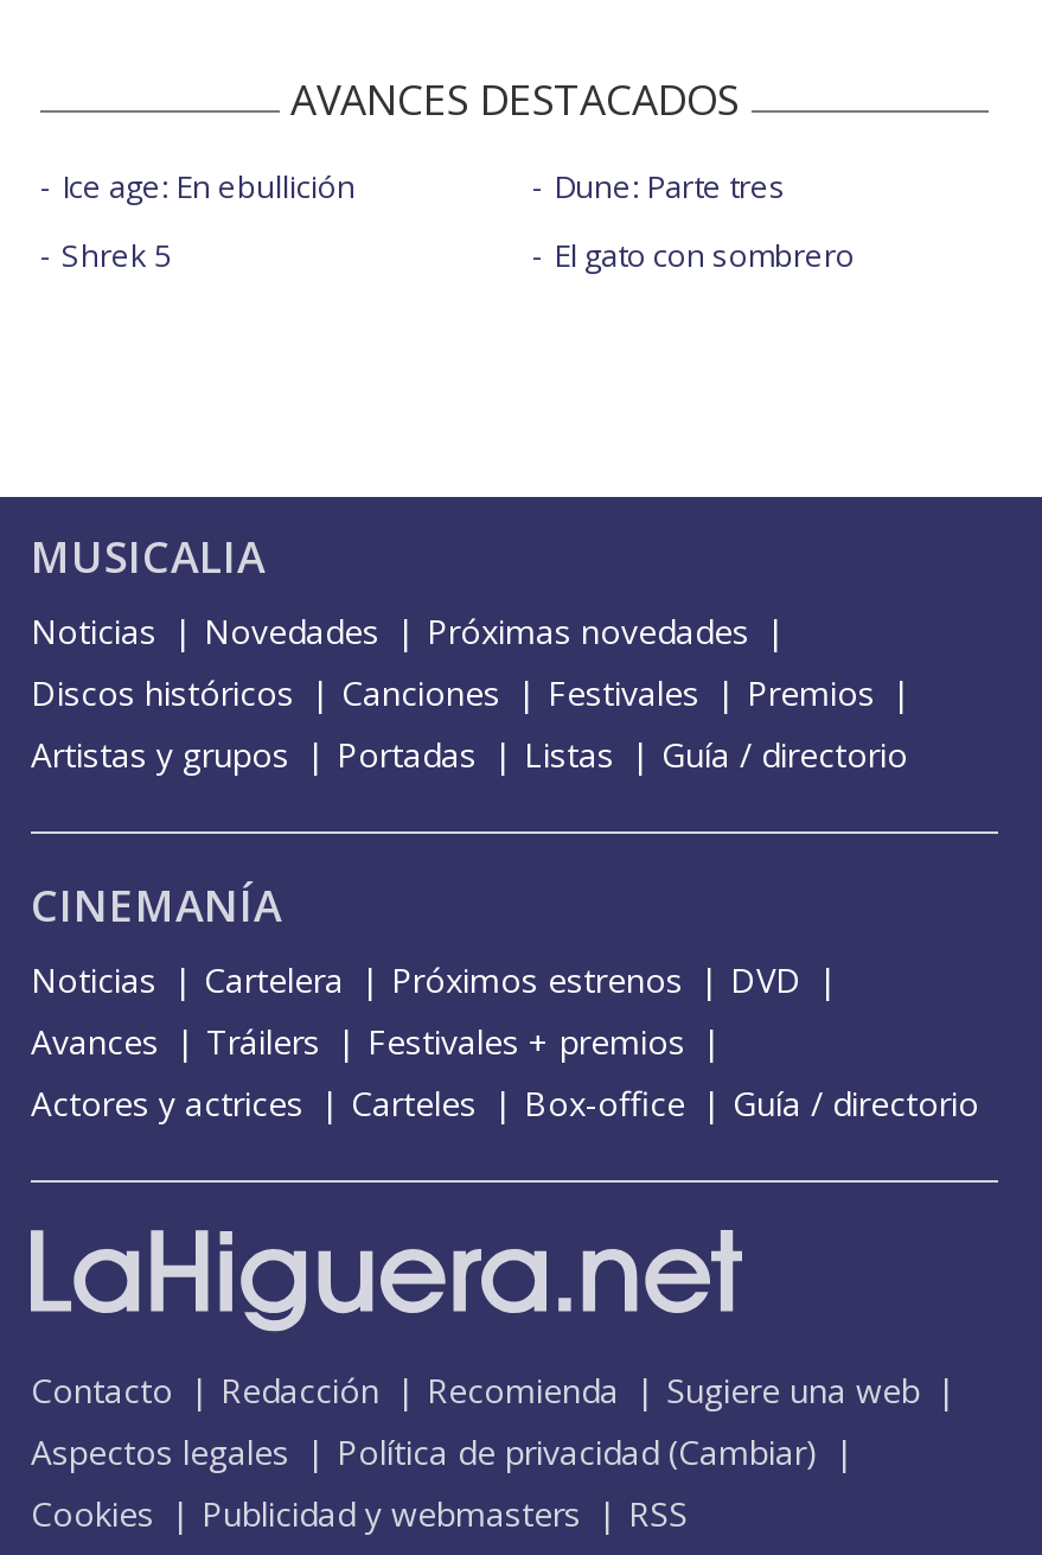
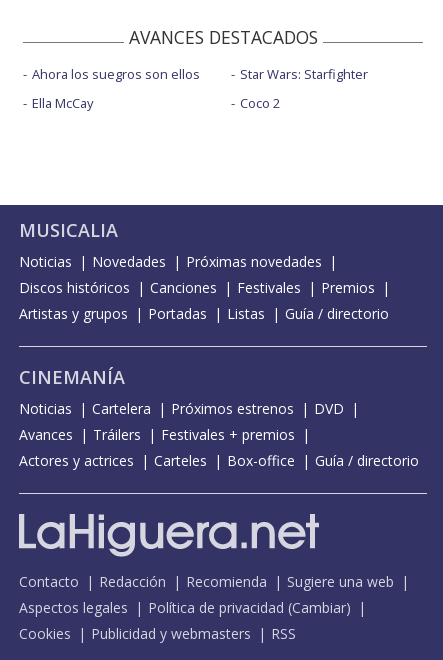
[62,164,356,207] Ice age: En ebullición -> [32,65,200,83] Ahora los suegros son ellos
[554,164,786,207] Dune: Parte tres -> [239,65,367,83] Star Wars: Starfighter
[62,233,171,276] Shrek 5 -> [32,94,93,112] Ella McCay
[554,233,855,276] El gato con sombrero -> [239,94,279,112] Coco 2

